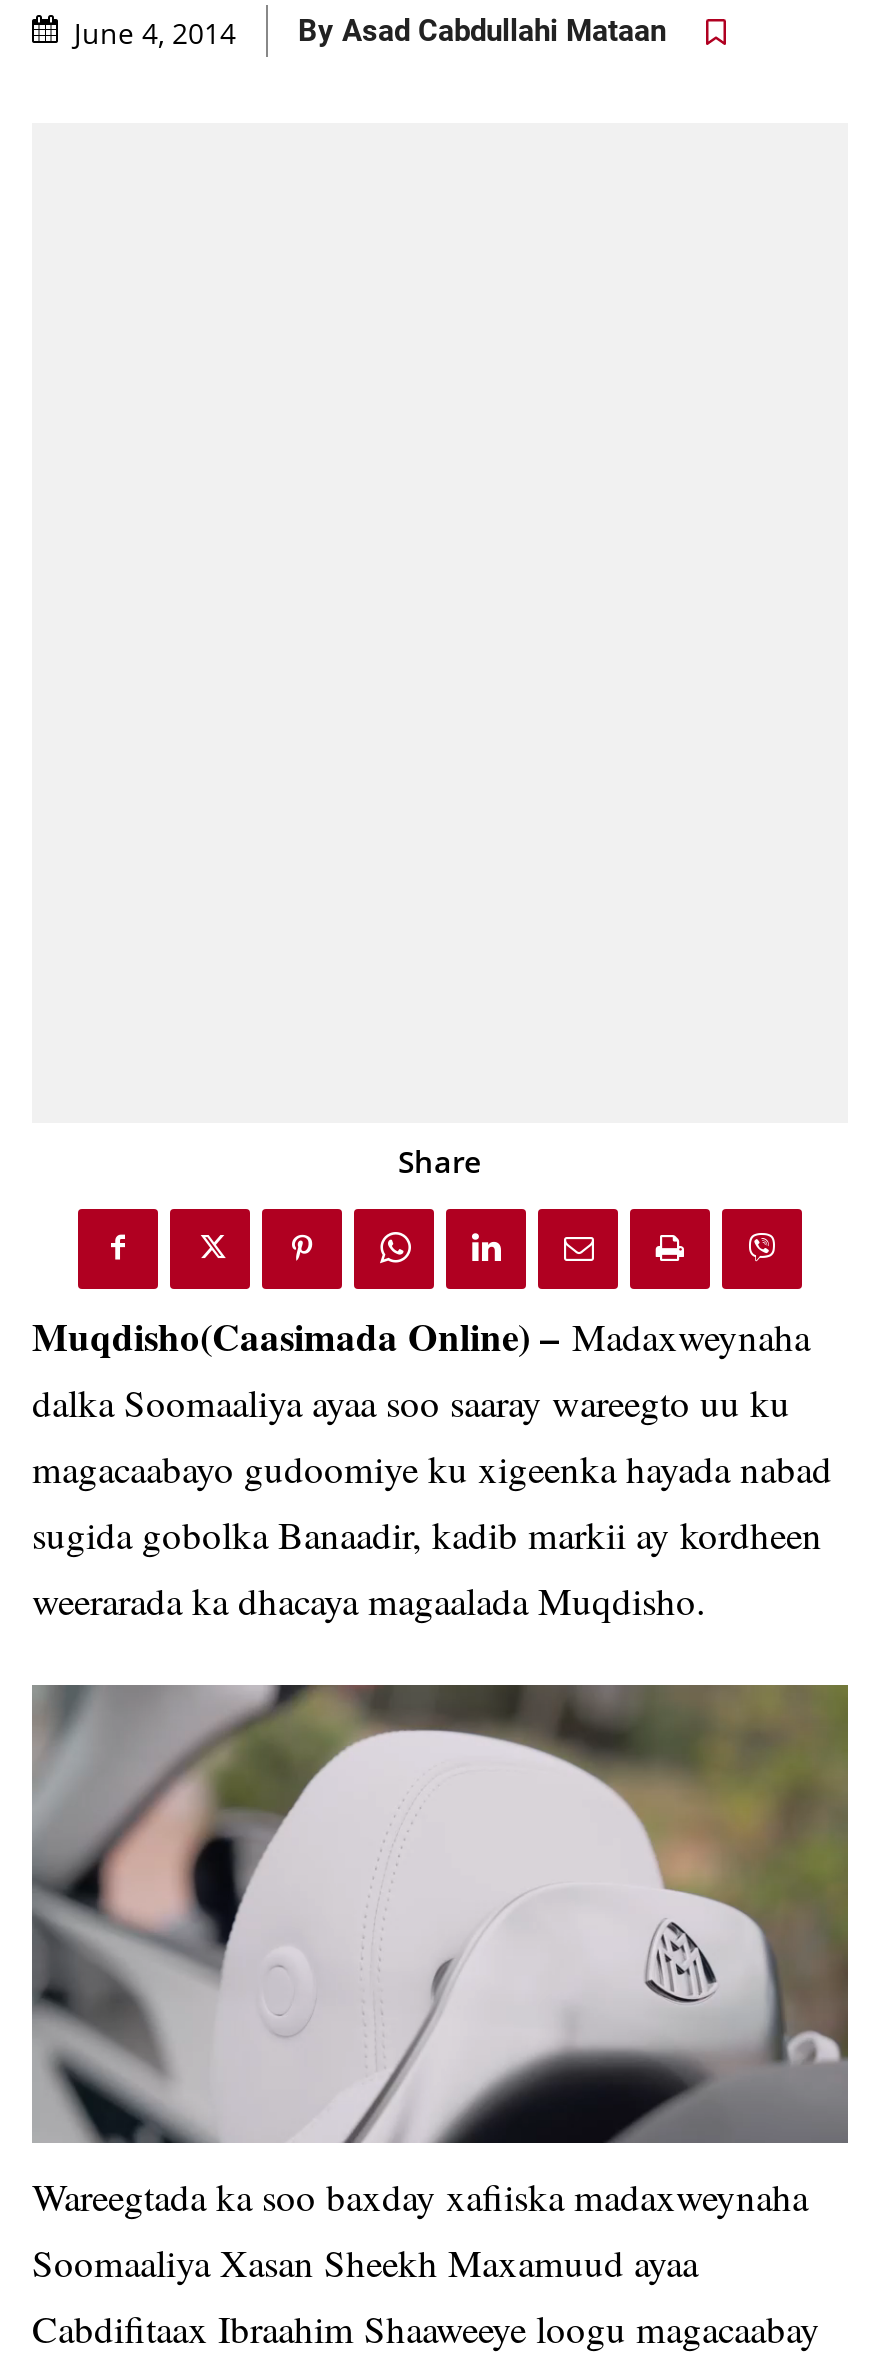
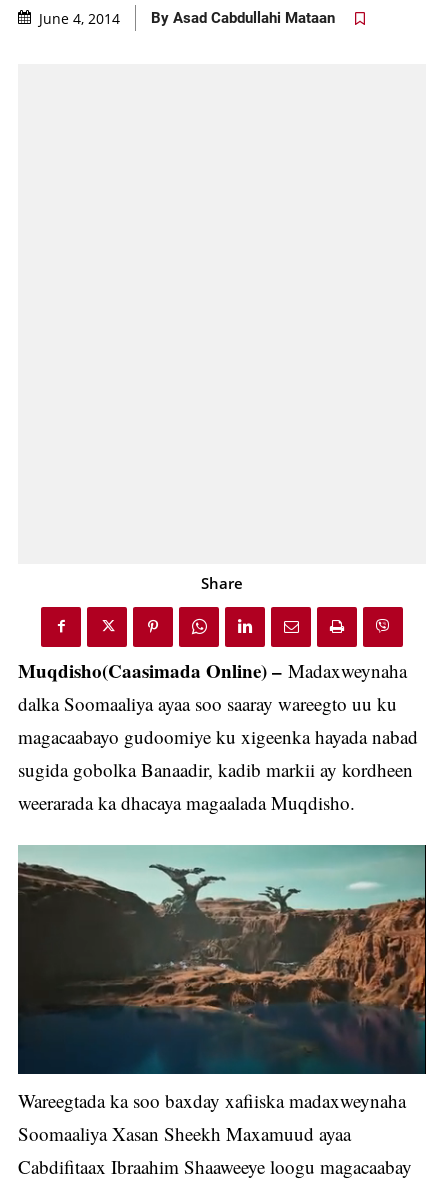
[32,1683,850,2145] [image] -> [18,845,427,1075] [image]

